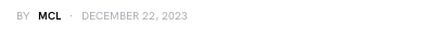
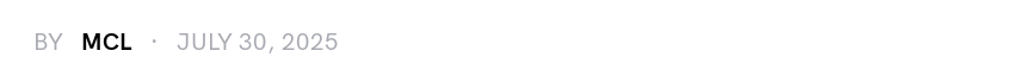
[16,10,188,23] BY MCL DECEMBER 22, 2023 -> [33,29,339,57] BY MCL JULY 30, 2025

